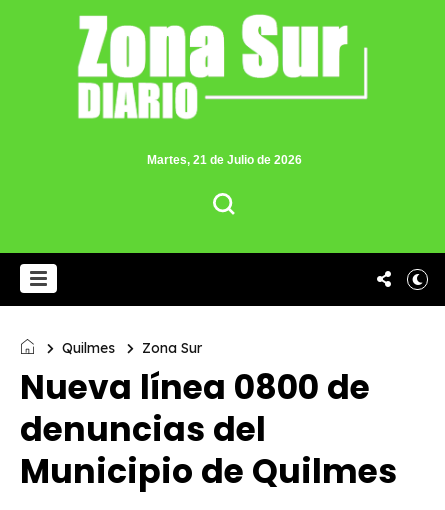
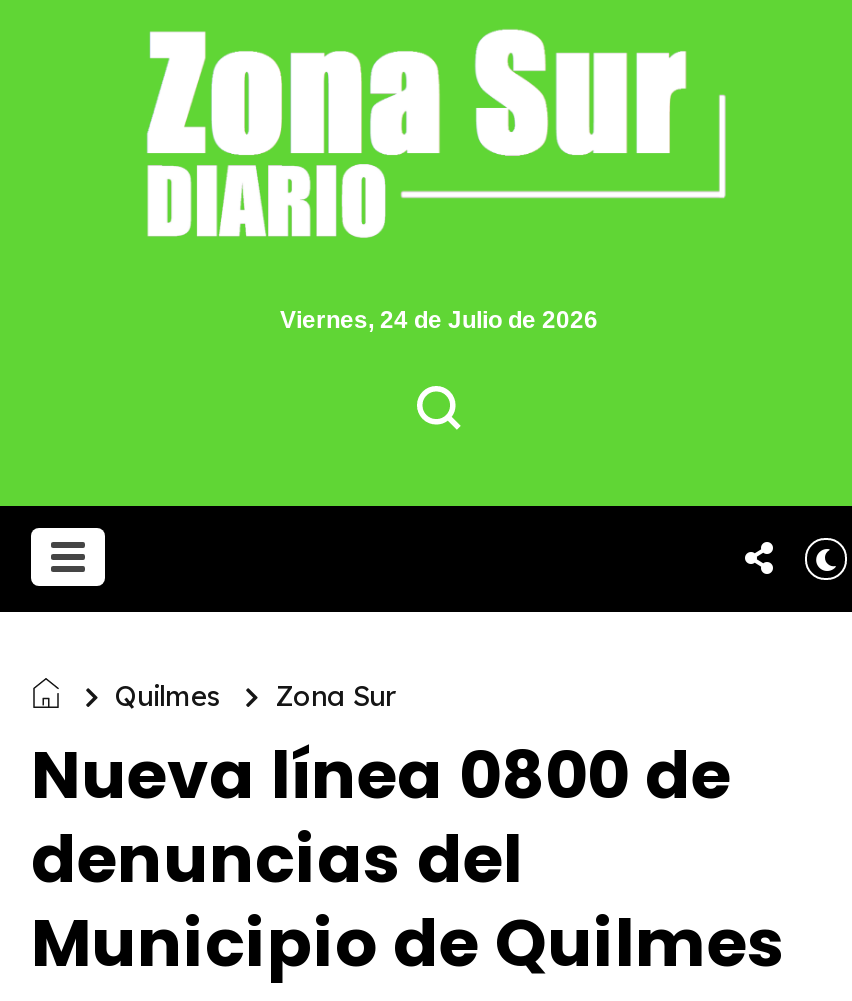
[146,153,301,167] Martes, 21 de Julio de 2026 -> [280,306,598,334] Viernes, 24 de Julio de 2026

